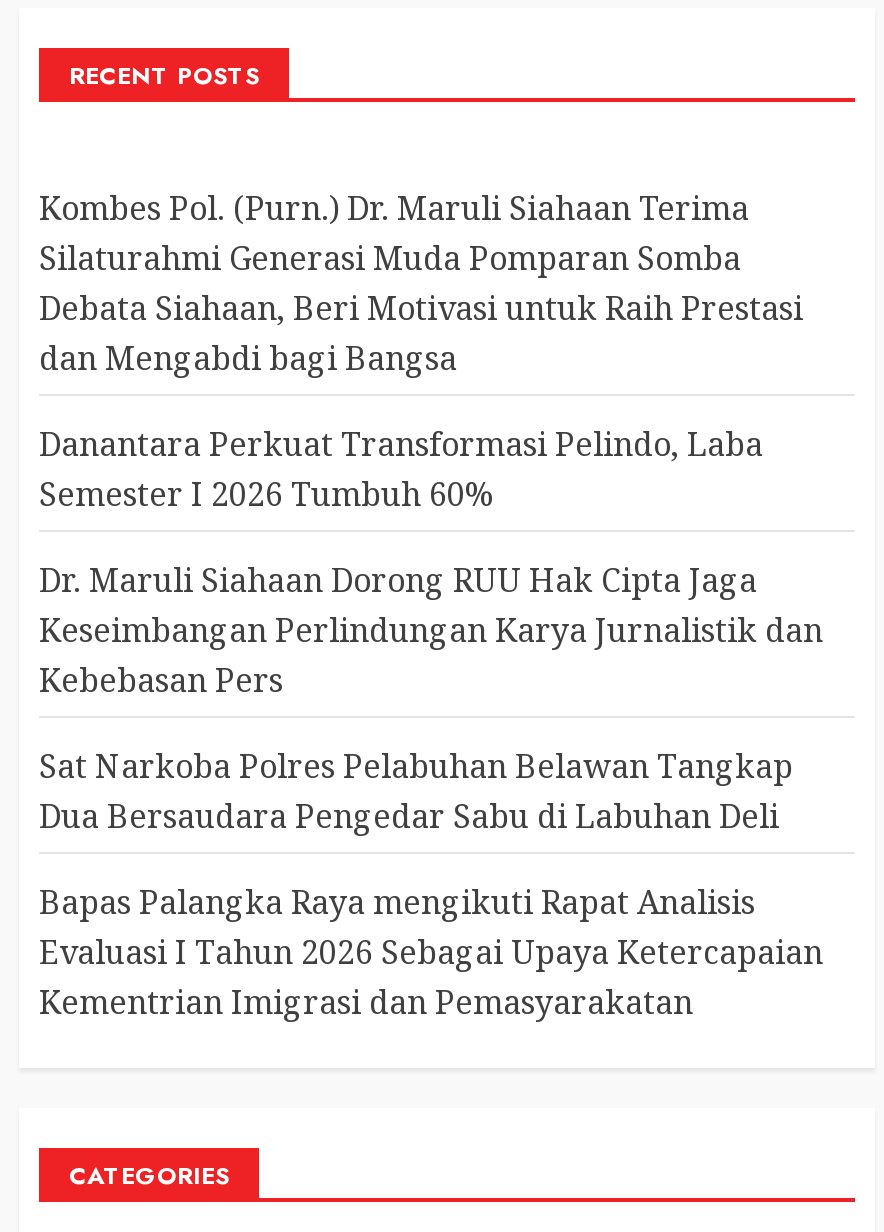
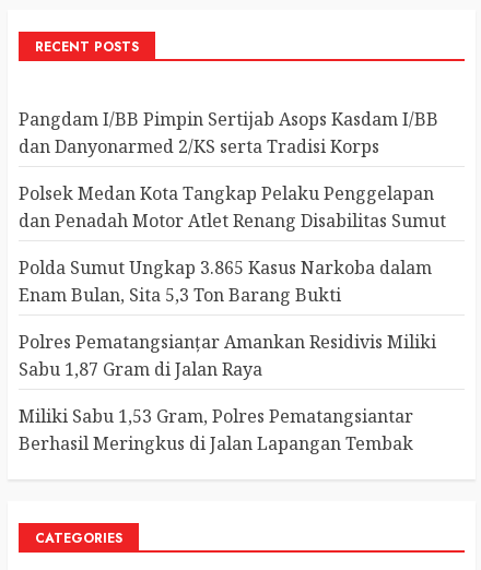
[39,185,803,379] Kombes Pol. (Purn.) Dr. Maruli Siahaan Terima | Silaturahmi Generasi Muda Pomparan Somba | Debata Siahaan, Beri Motivasi untuk Raih Prestasi | dan Mengabdi bagi Bangsa -> [19,107,438,158] Pangdam I/BB Pimpin Sertijab Asops Kasdam I/BB | dan Danyonarmed 2/KS serta Tradisi Korps
[39,421,763,515] Danantara Perkuat Transformasi Pelindo, Laba | Semester I 2026 Tumbuh 60% -> [19,181,446,232] Polsek Medan Kota Tangkap Pelaku Penggelapan | dan Penadah Motor Atlet Renang Disabilitas Sumut
[39,557,823,701] Dr. Maruli Siahaan Dorong RUU Hak Cipta Jaga | Keseimbangan Perlindungan Karya Jurnalistik dan | Kebebasan Pers -> [19,255,432,307] Polda Sumut Ungkap 3.865 Kasus Narkoba dalam | Enam Bulan, Sita 5,3 Ton Barang Bukti
[39,743,793,837] Sat Narkoba Polres Pelabuhan Belawan Tangkap | Dua Bersaudara Pengedar Sabu di Labuhan Deli -> [19,329,436,381] Polres Pematangsianțar Amankan Residivis Miliki | Sabu 1,87 Gram di Jalan Raya
[39,879,823,1023] Bapas Palangka Raya mengikuti Rapat Analisis | Evaluasi I Tahun 2026 Sebagai Upaya Ketercapaian | Kementrian Imigrasi dan Pemasyarakatan -> [19,404,413,455] Miliki Sabu 1,53 Gram, Polres Pematangsiantar | Berhasil Meringkus di Jalan Lapangan Tembak

